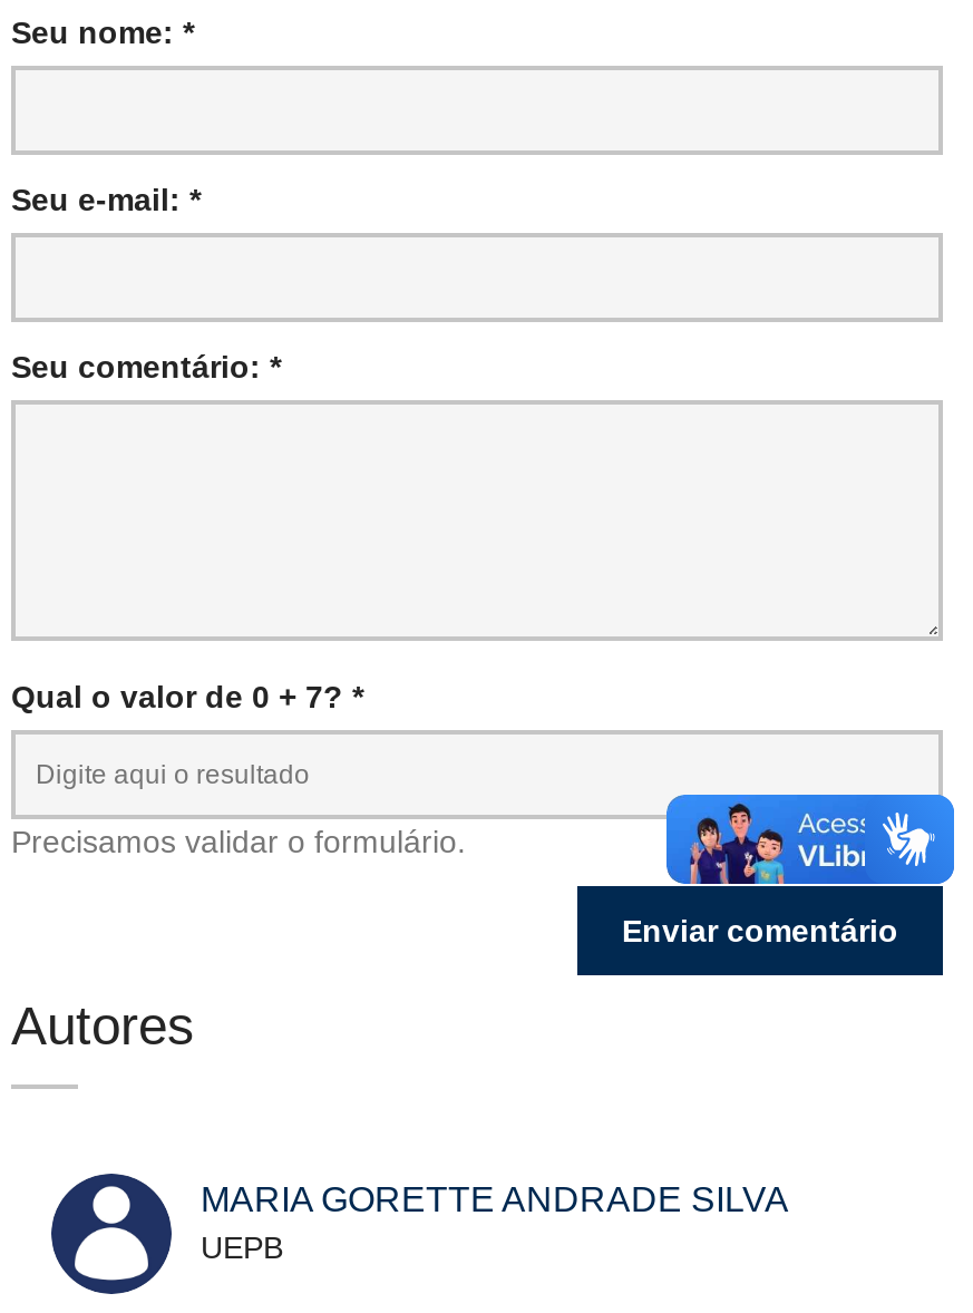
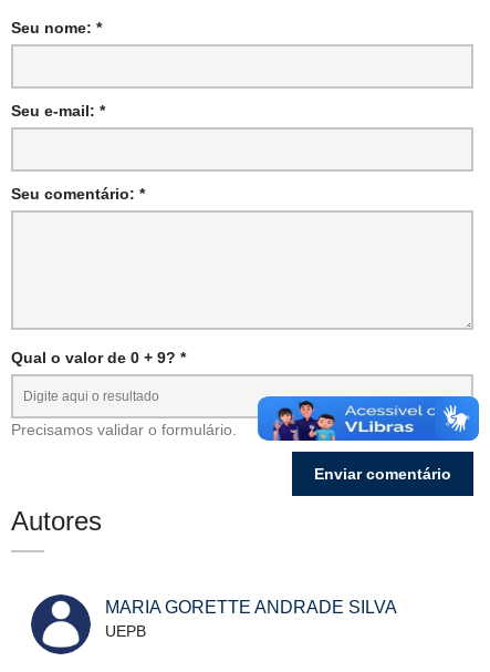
[11,679,363,714] Qual o valor de 0 + 7? * -> [11,349,186,366] Qual o valor de 0 + 9? *
[508,775,956,886] [image] -> [257,395,480,452] [image]

